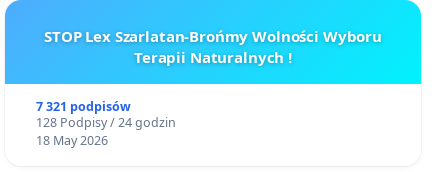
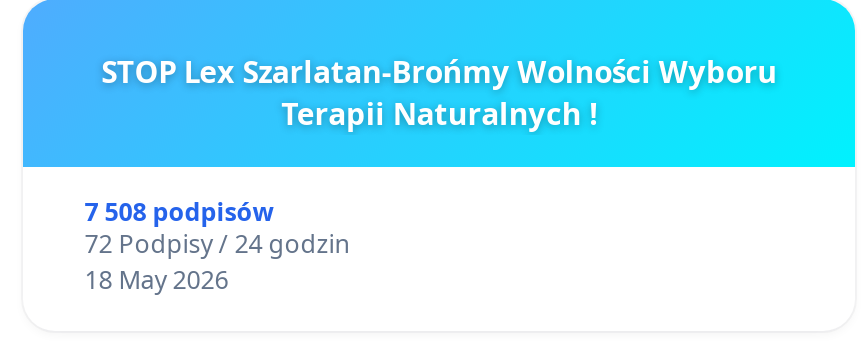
[36,98,131,115] 7 321 podpisów -> [85,196,275,230] 7 508 podpisów
[36,114,176,131] 128 Podpisy / 24 godzin -> [85,228,351,262] 72 Podpisy / 24 godzin

